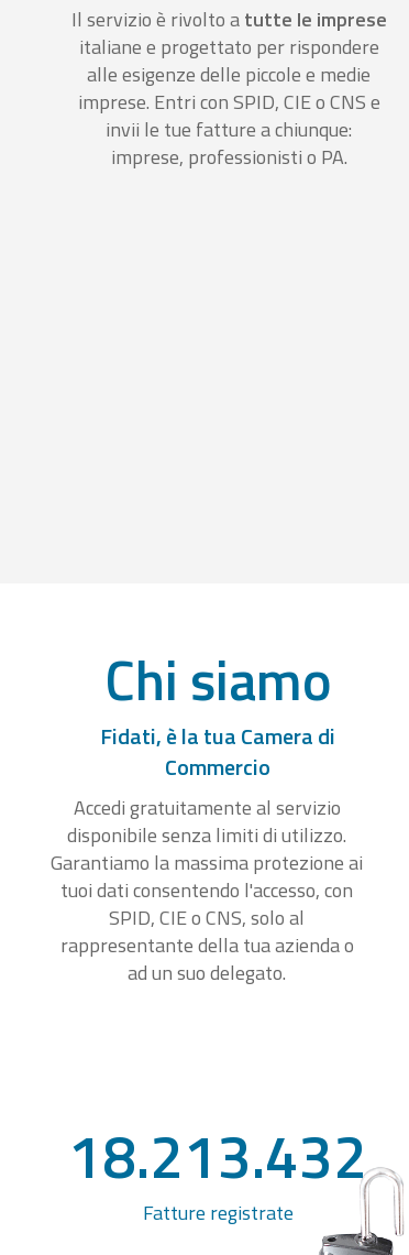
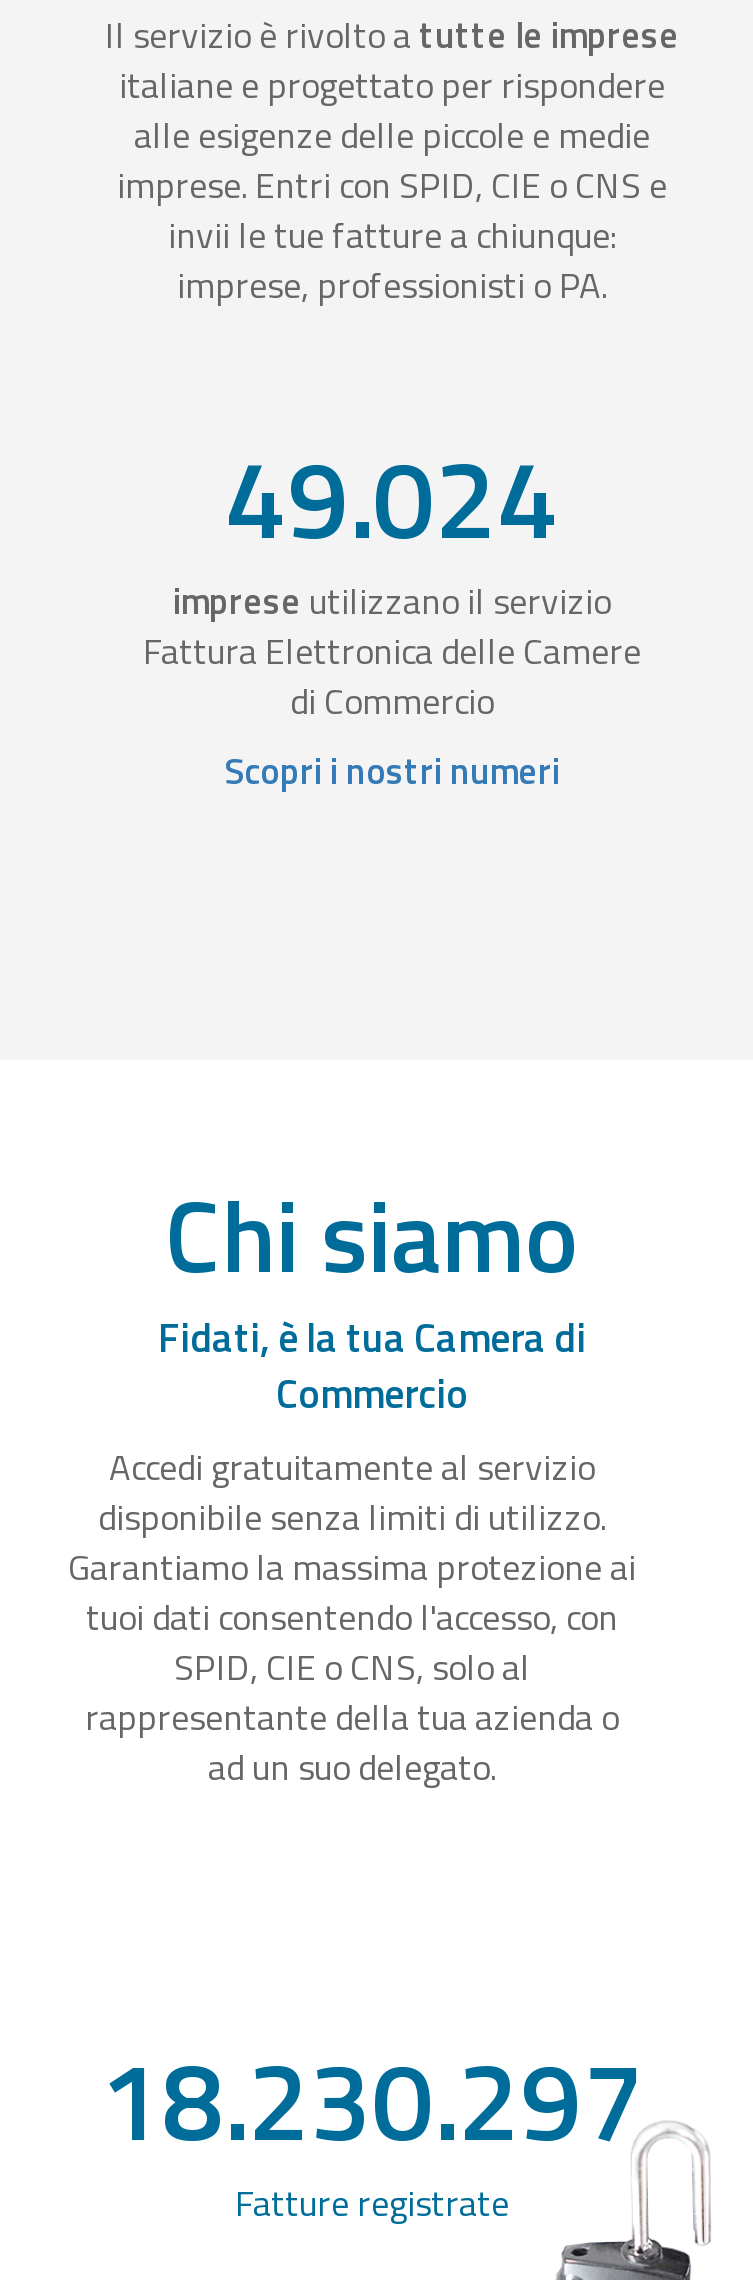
none -> [143,414,641,798] 49.024 | imprese utilizzano il servizio | Fattura Elettronica delle Camere | di Commercio | Scopri i nostri numeri
[68,1110,367,1201] 18.213.432 -> [100,2016,644,2182] 18.230.297

